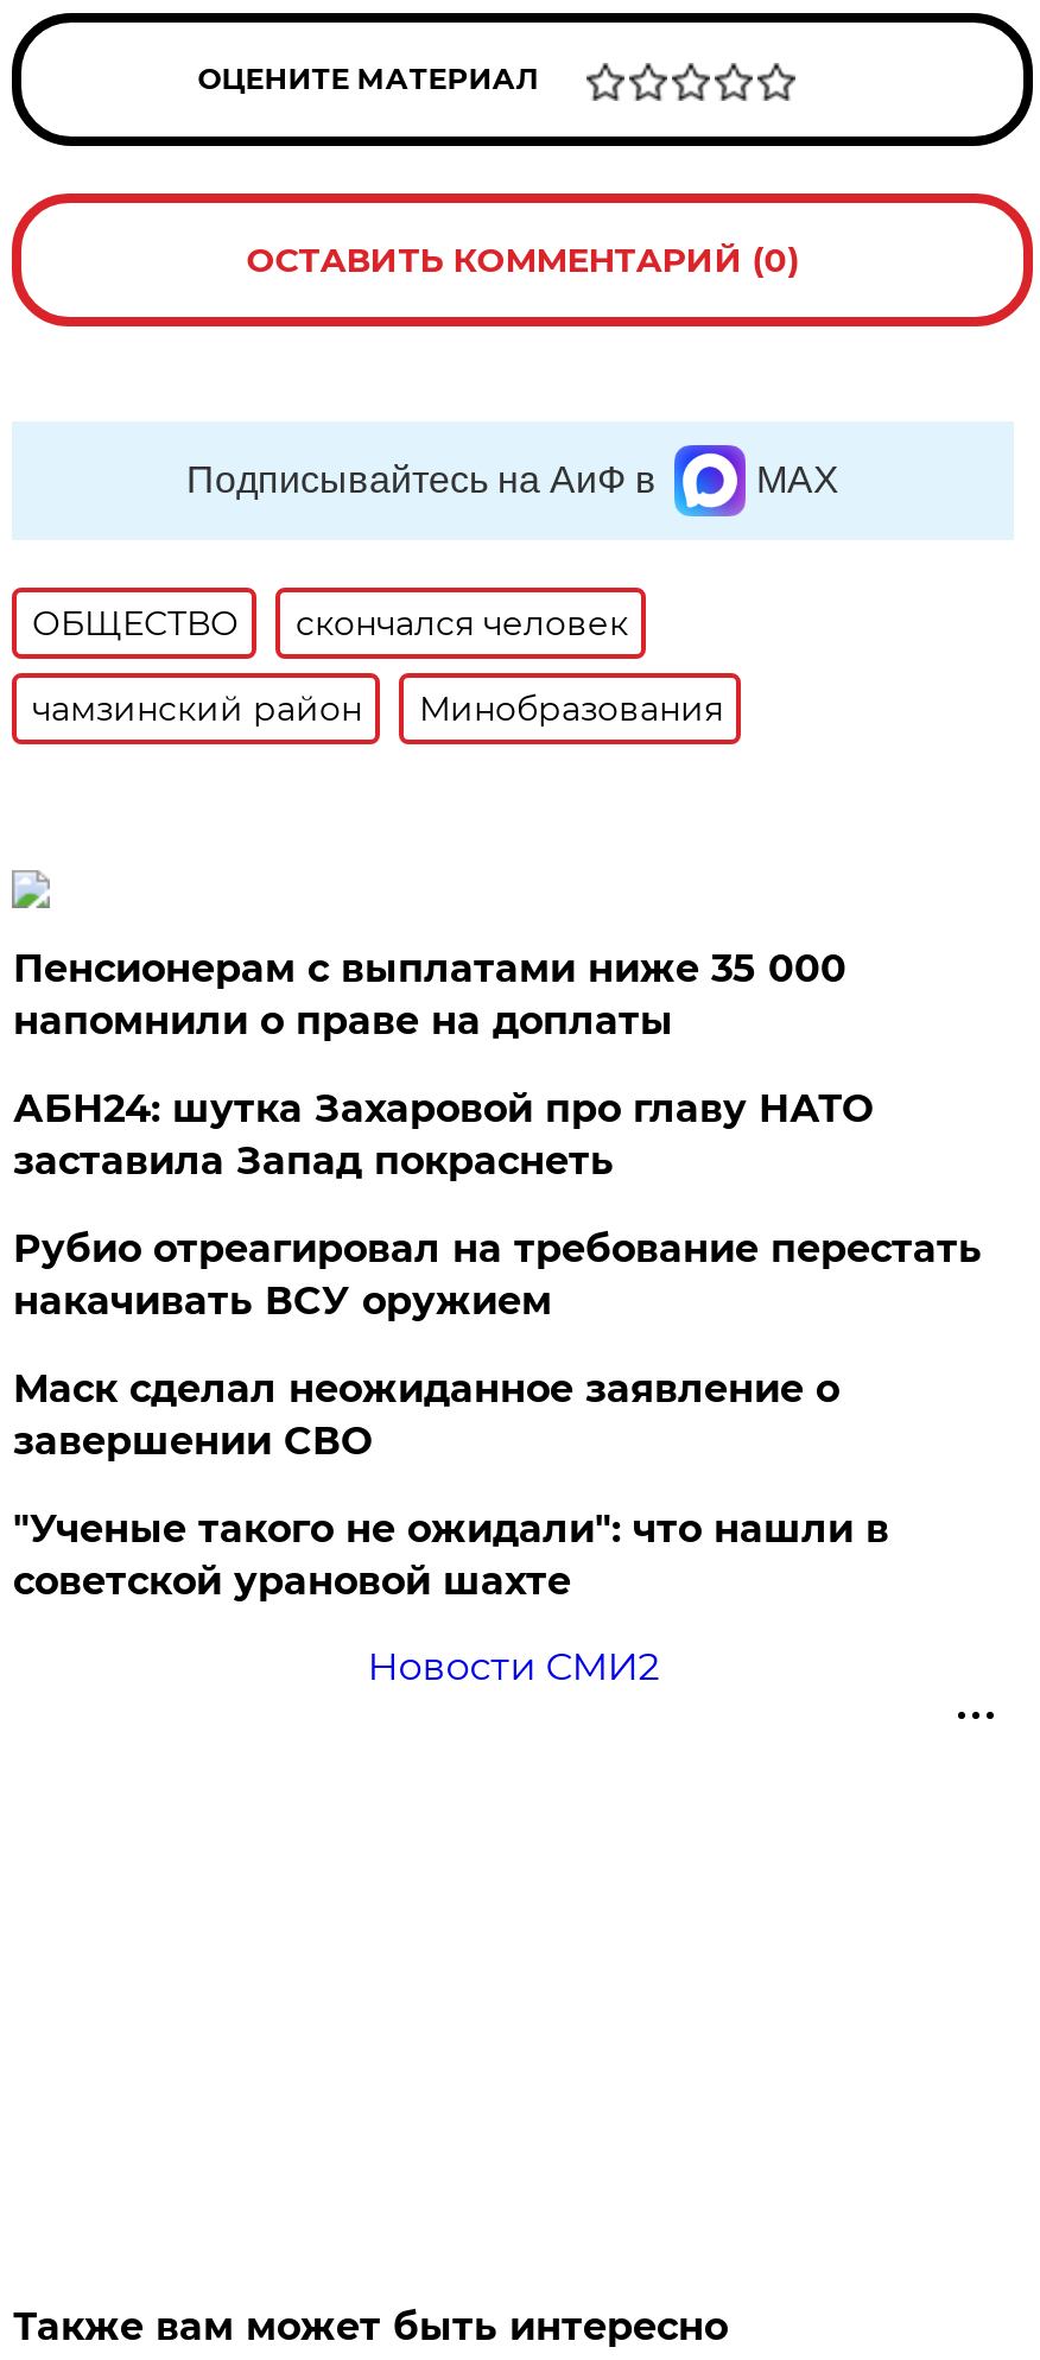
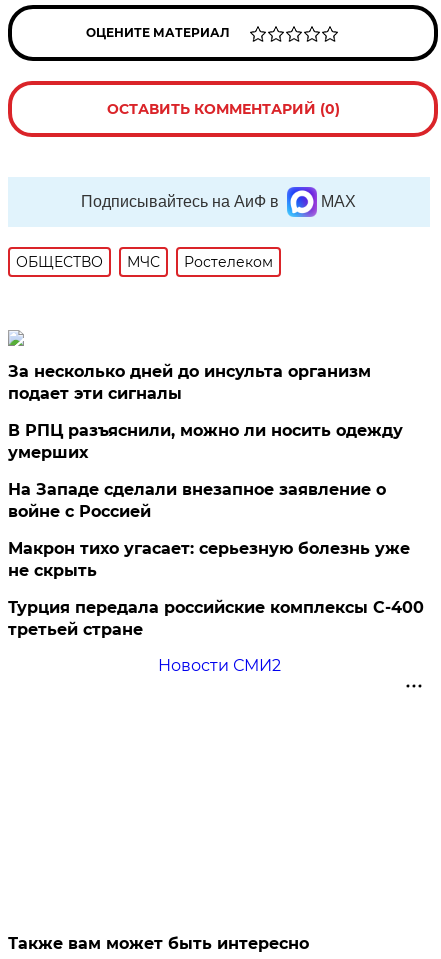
[32,602,723,730] скончался человек | чамзинский район | Минобразования -> [127,253,273,271] МЧС | Ростелеком
[13,946,982,1604] Пенсионерам с выплатами ниже 35 000 | напомнили о праве на доплаты | АБН24: шутка Захаровой про главу НАТО | заставила Запад покраснеть | Рубио отреагировал на требование перестать | накачивать ВСУ оружием | Маск сделал неожиданное заявление о | завершении СВО | "Ученые такого не ожидали": что нашли в | советской урановой шахте -> [8,362,424,639] За несколько дней до инсульта организм | подает эти сигналы | В РПЦ разъяснили, можно ли носить одежду | умерших | На Западе сделали внезапное заявление о | войне с Россией | Макрон тихо угасает: серьезную болезнь уже | не скрыть | Турция передала российские комплексы С-400 | третьей стране

